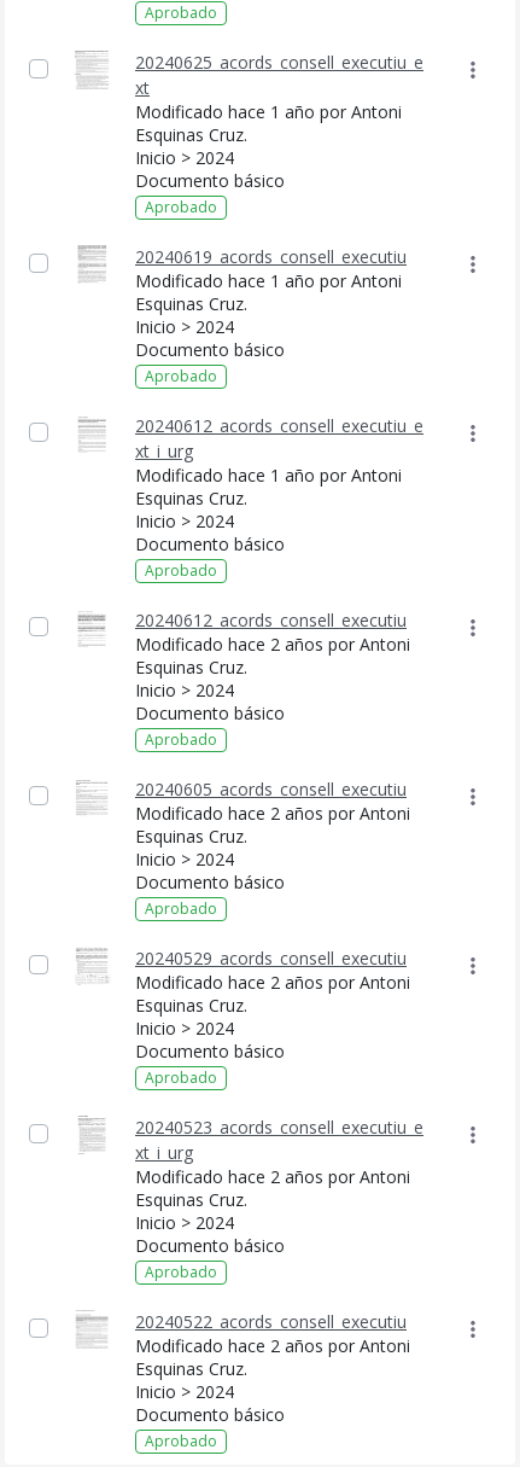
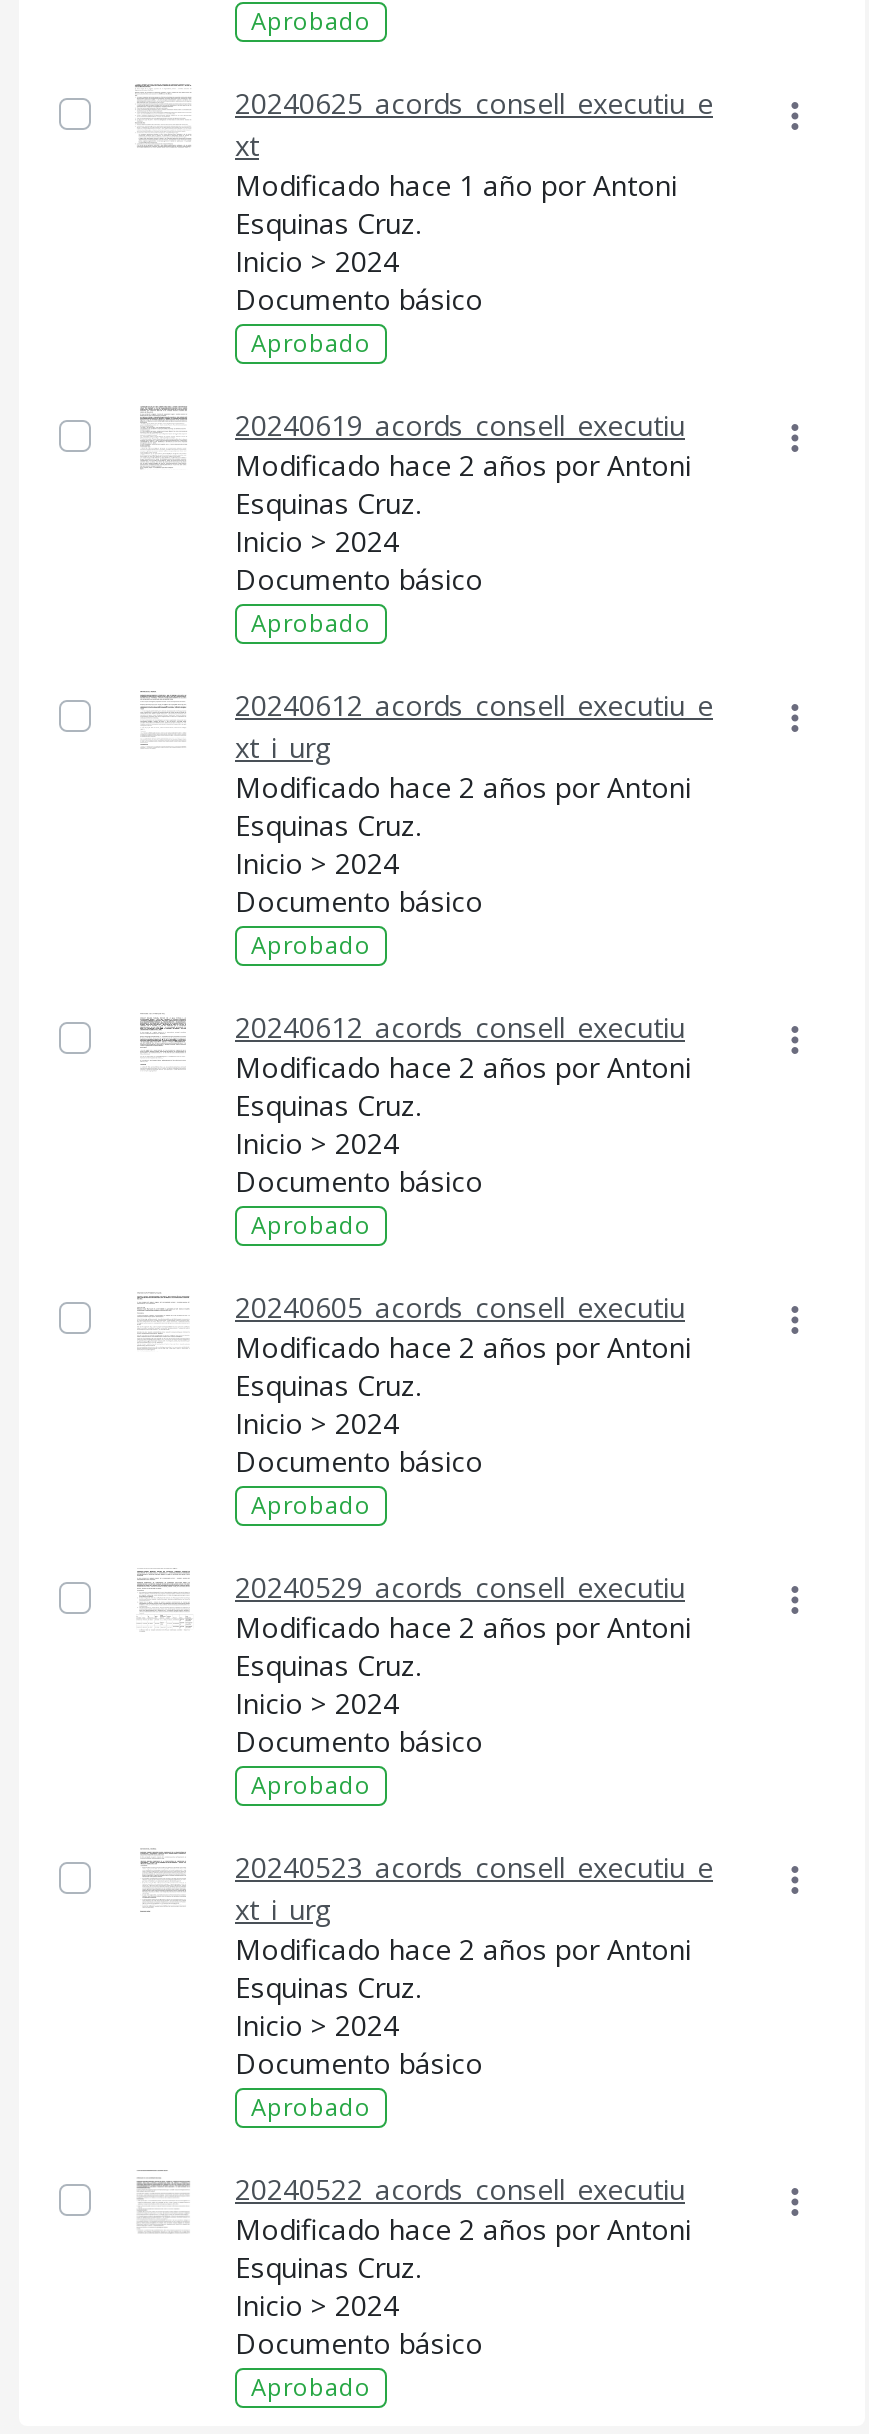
[135,269,402,292] Modificado hace 1 año por Antoni -> [235,446,691,484] Modificado hace 2 años por Antoni
[135,464,402,487] Modificado hace 1 año por Antoni -> [235,768,691,806] Modificado hace 2 años por Antoni

